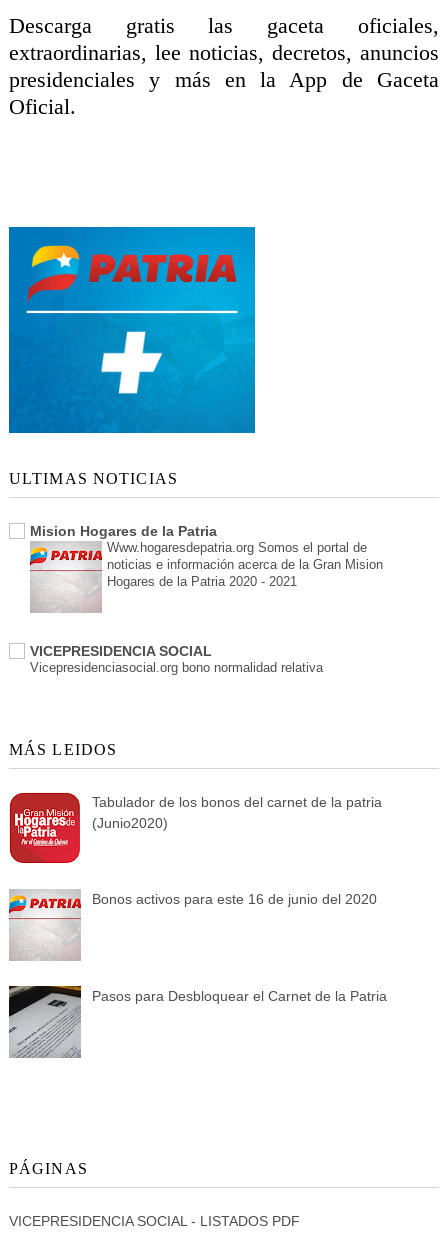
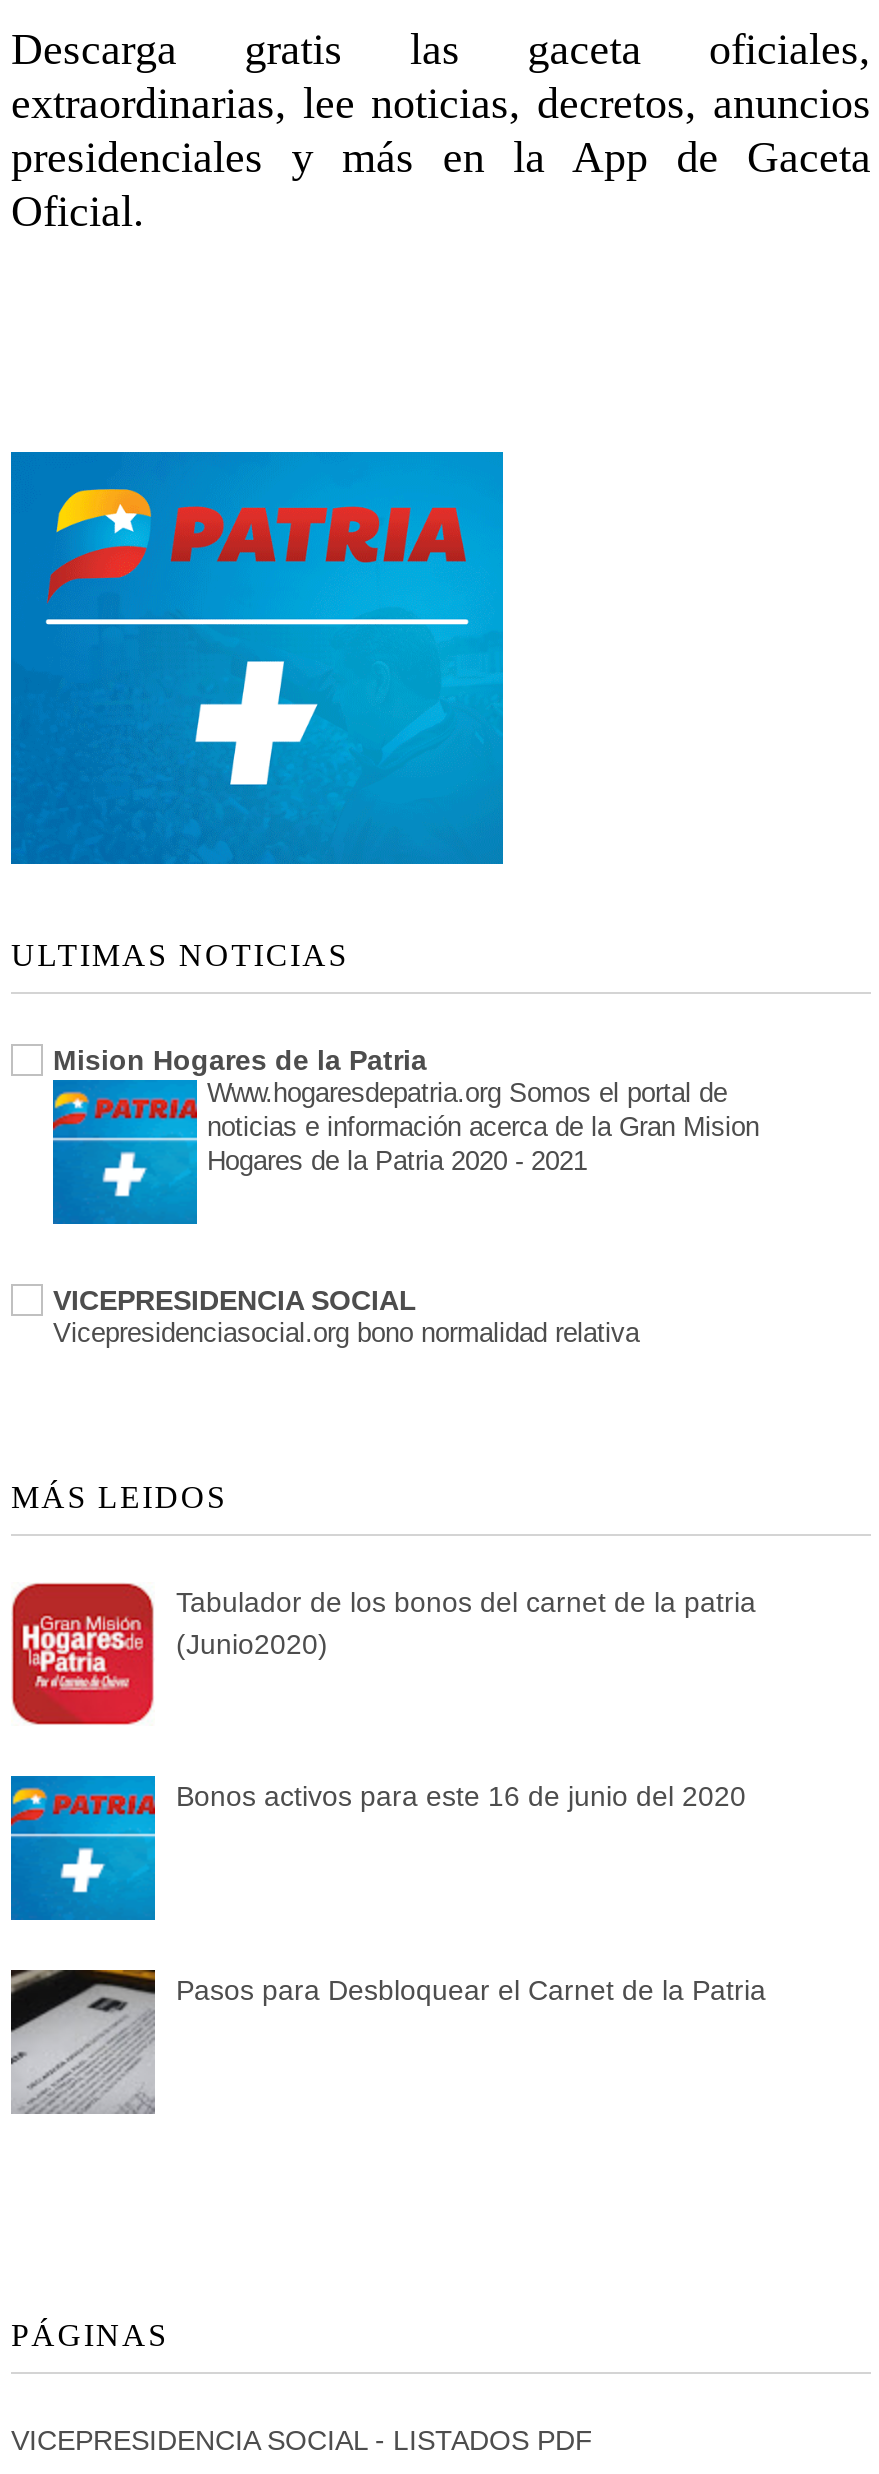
[30,541,102,613] [image] -> [51,1080,199,1226] [image]
[9,889,81,961] [image] -> [9,1774,157,1922] [image]

